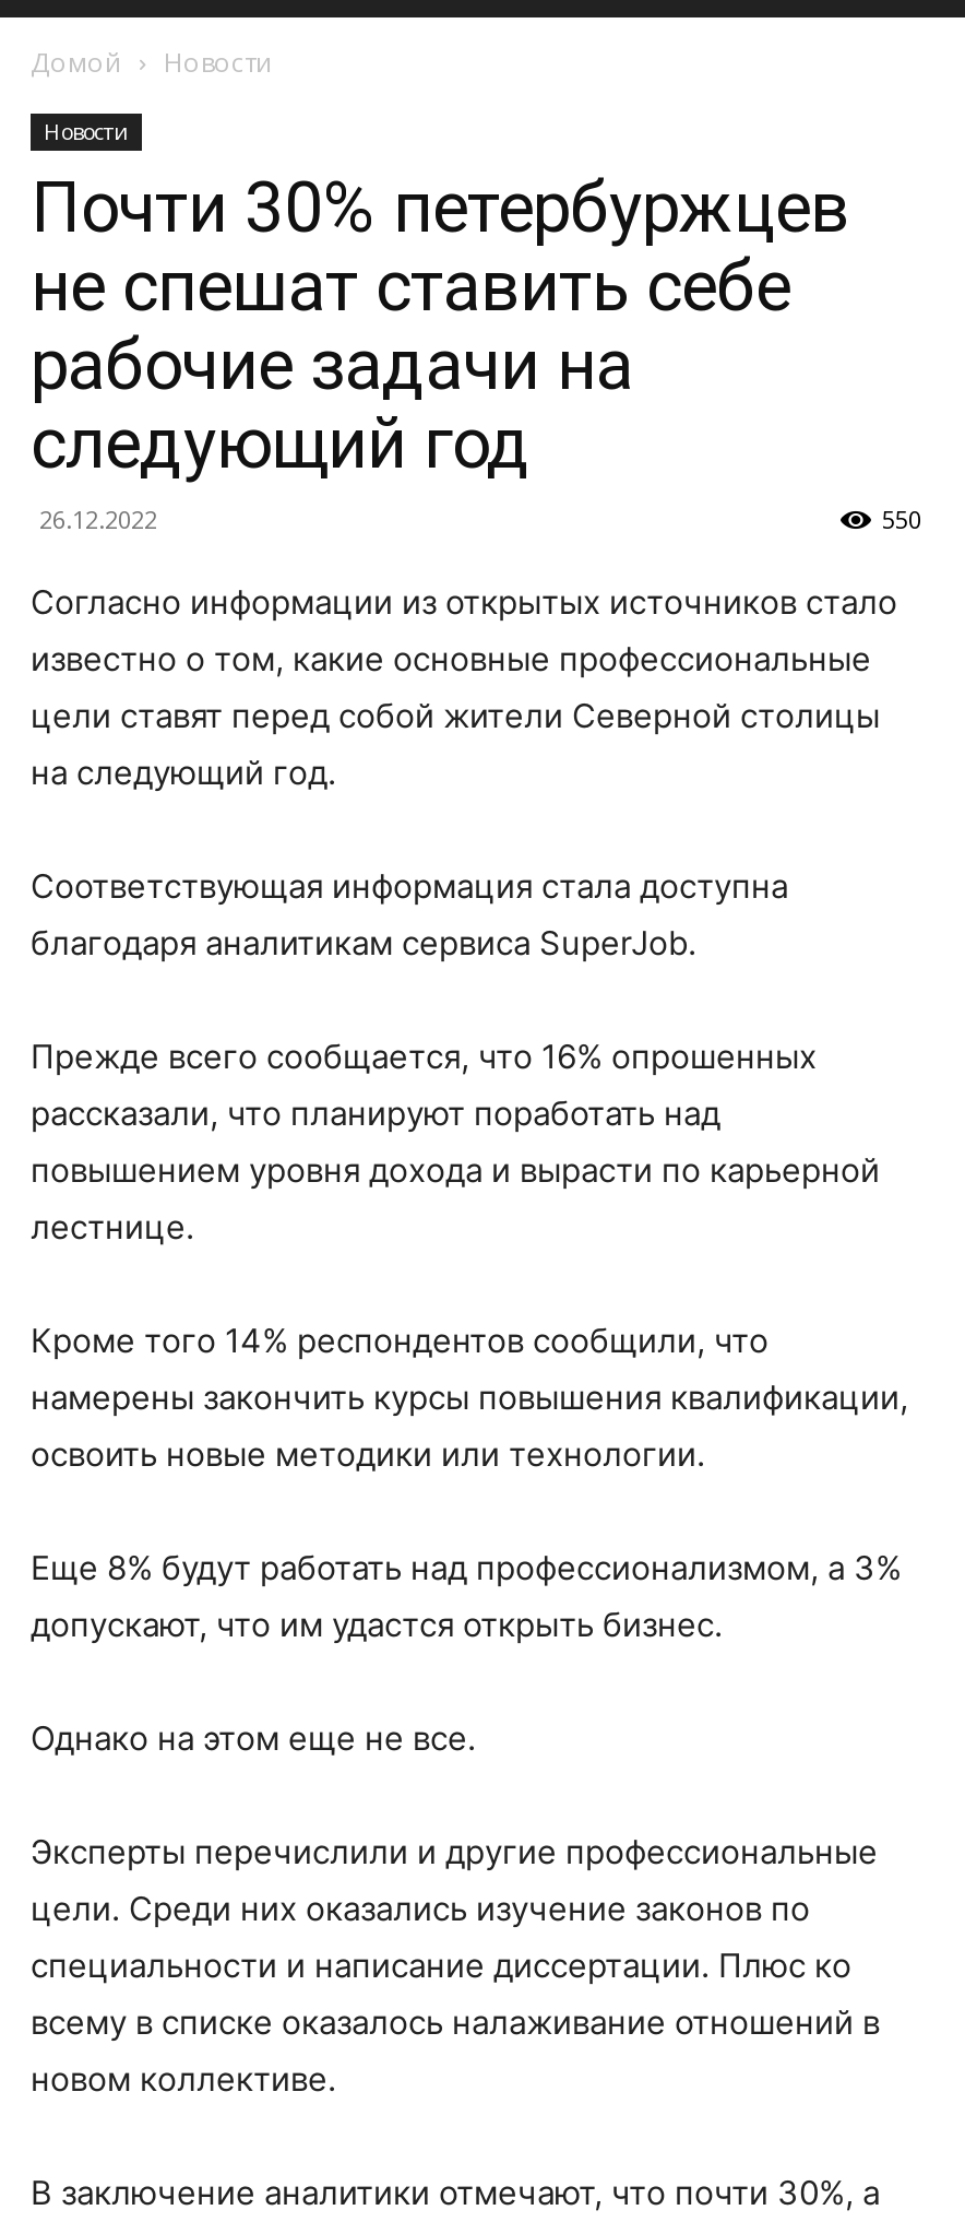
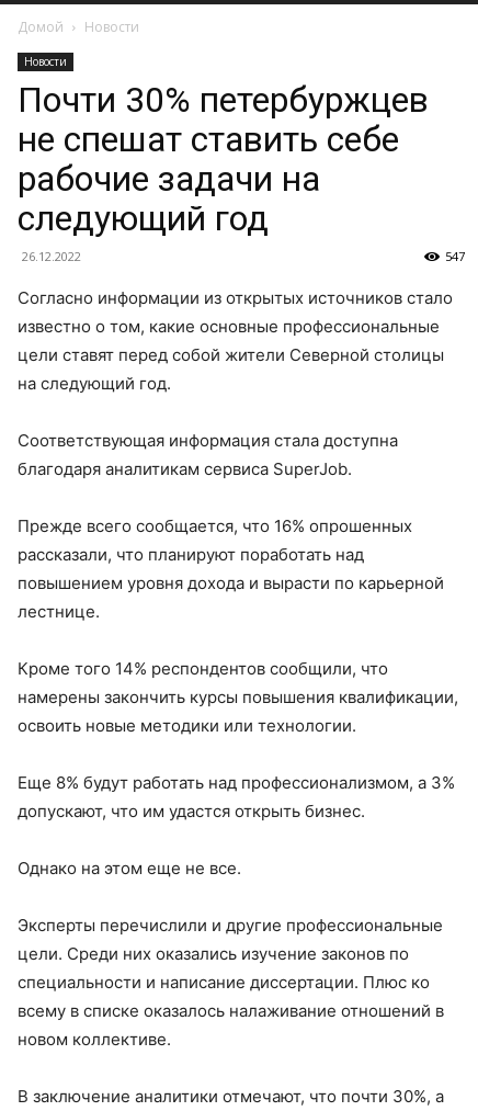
[882,503,921,535] 550 -> [445,248,465,264] 547

